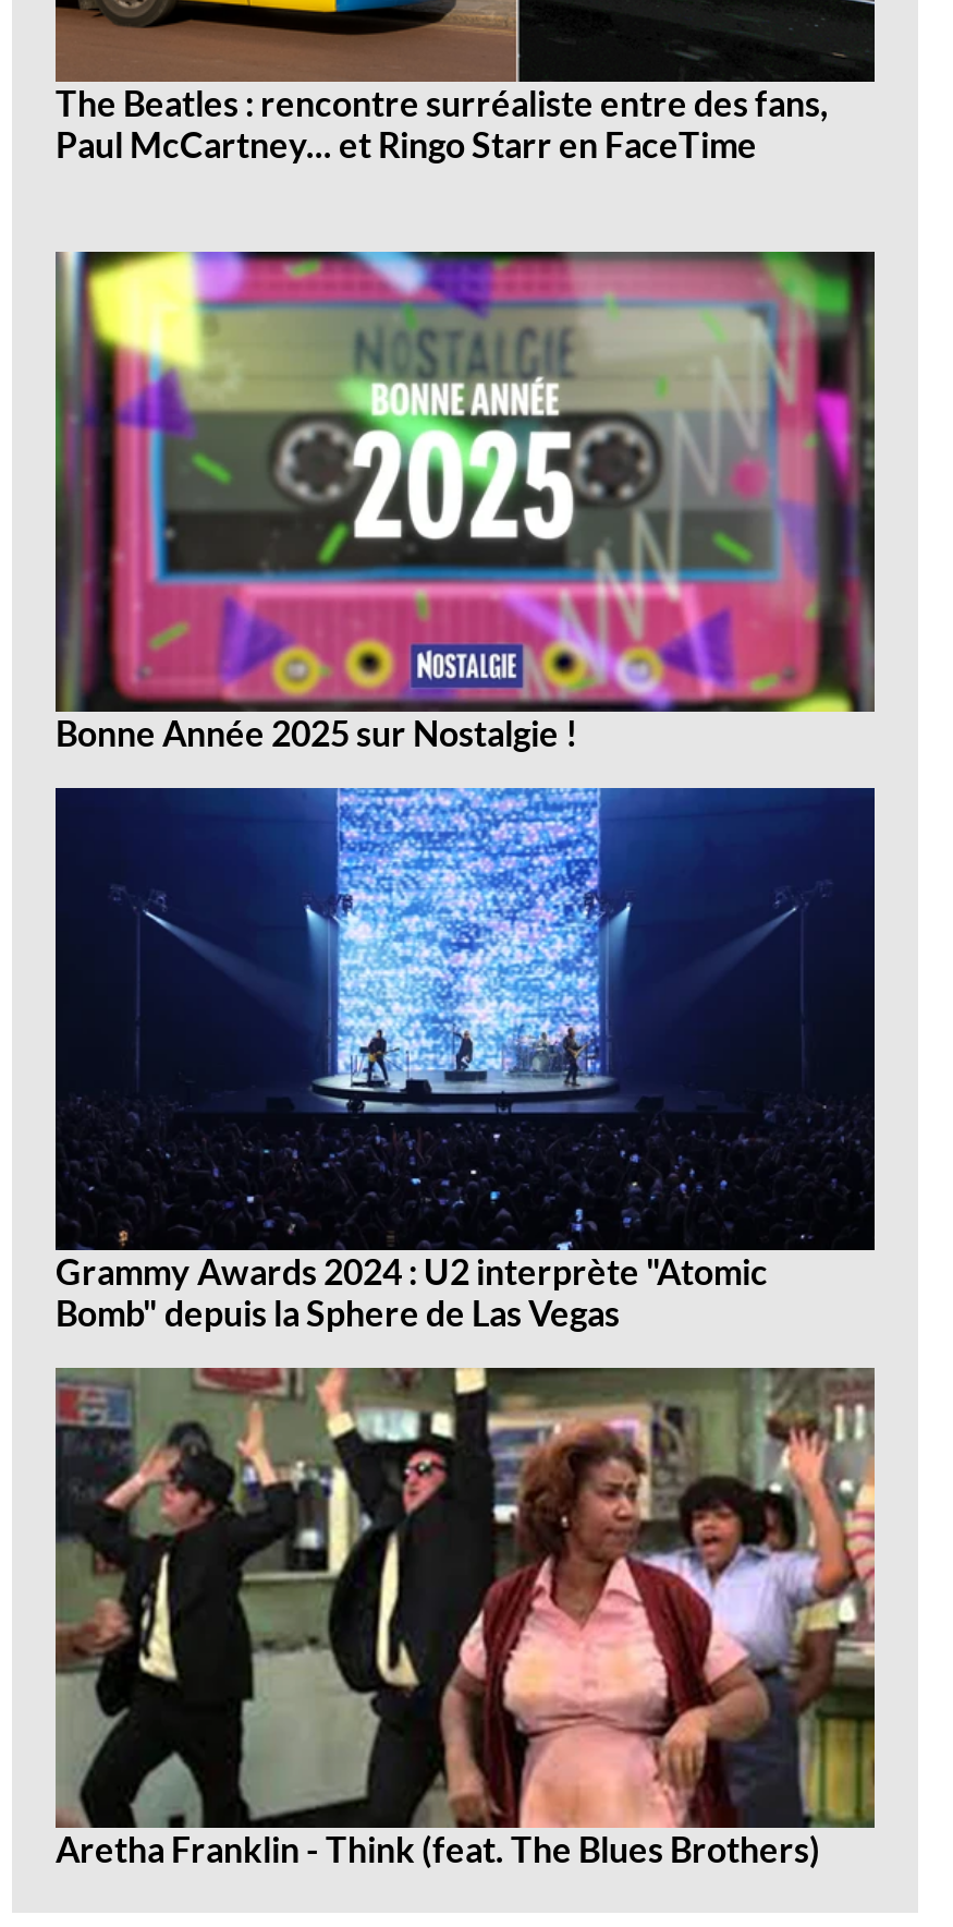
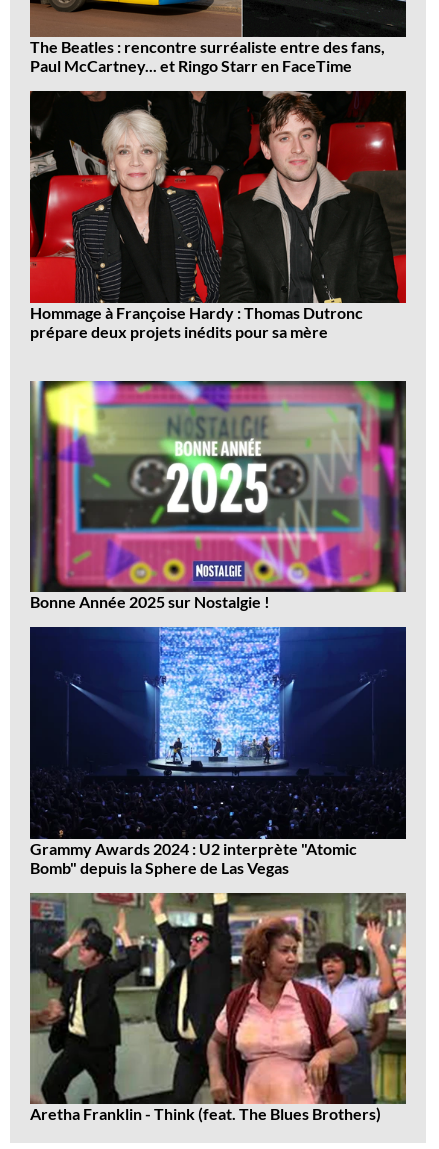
none -> [29,90,407,340] [image] | Hommage à Françoise Hardy : Thomas Dutronc | prépare deux projets inédits pour sa mère

